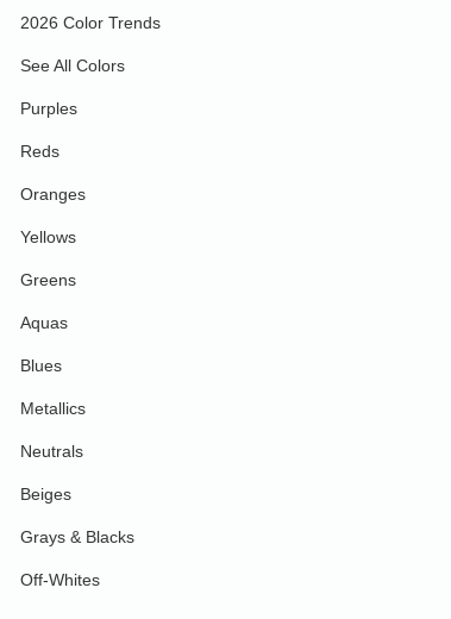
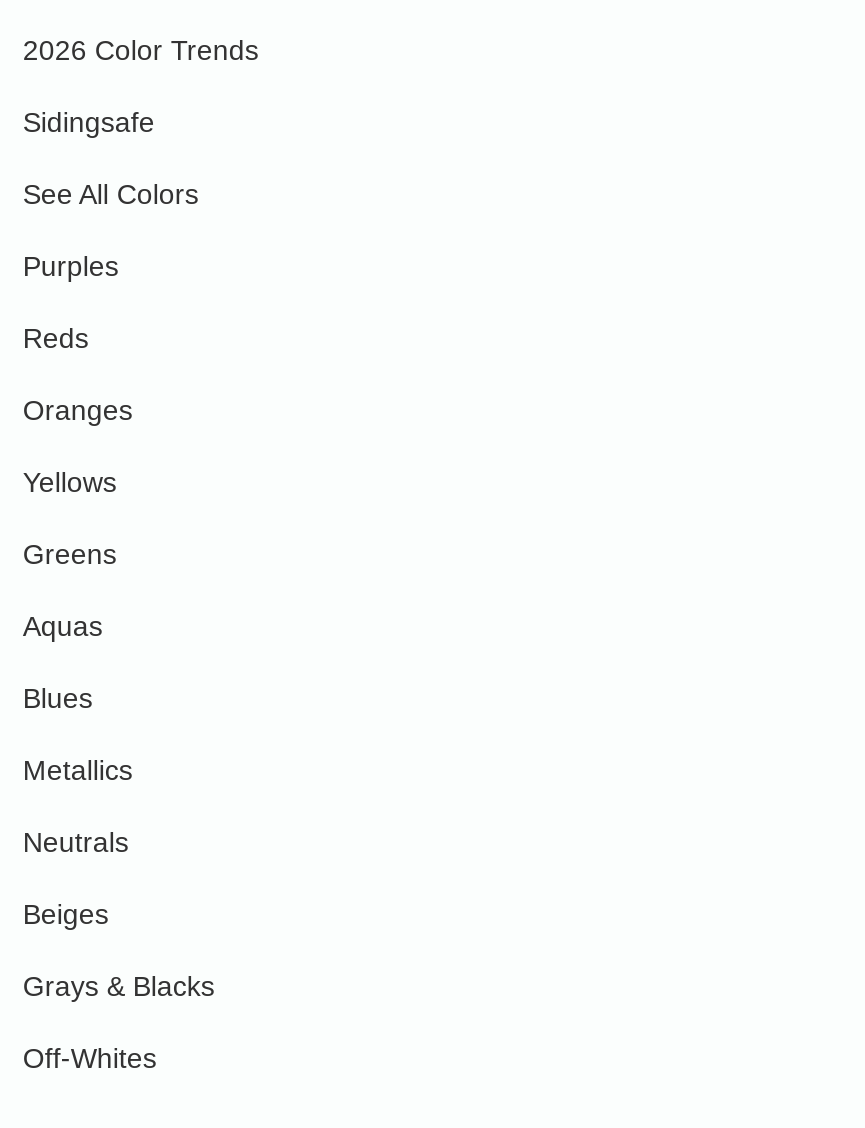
none -> [23,105,155,137] Sidingsafe

